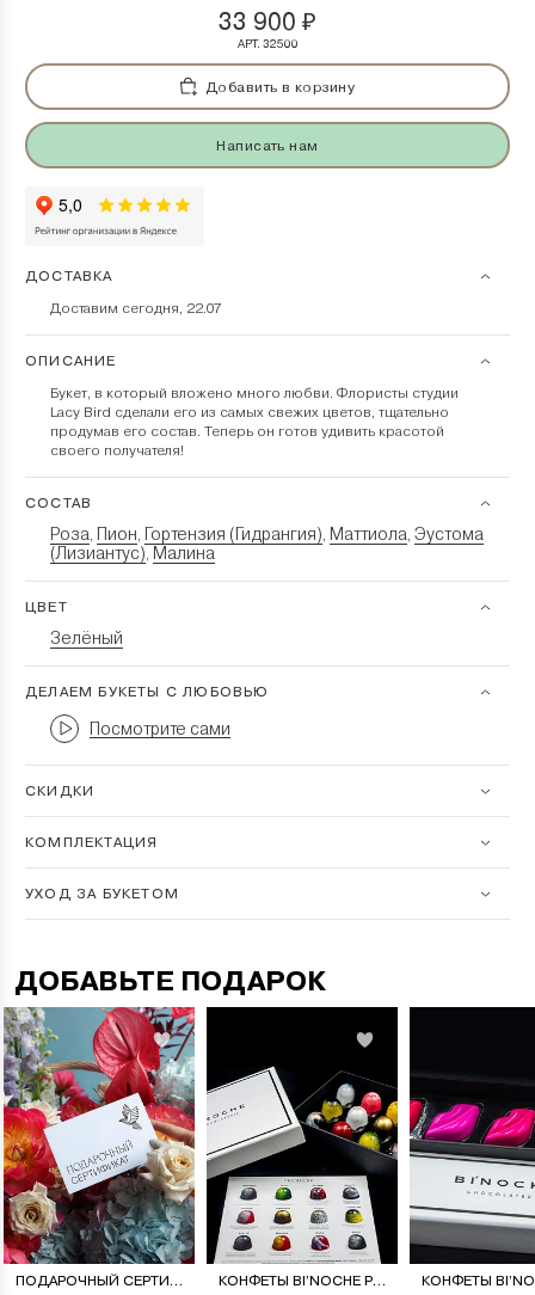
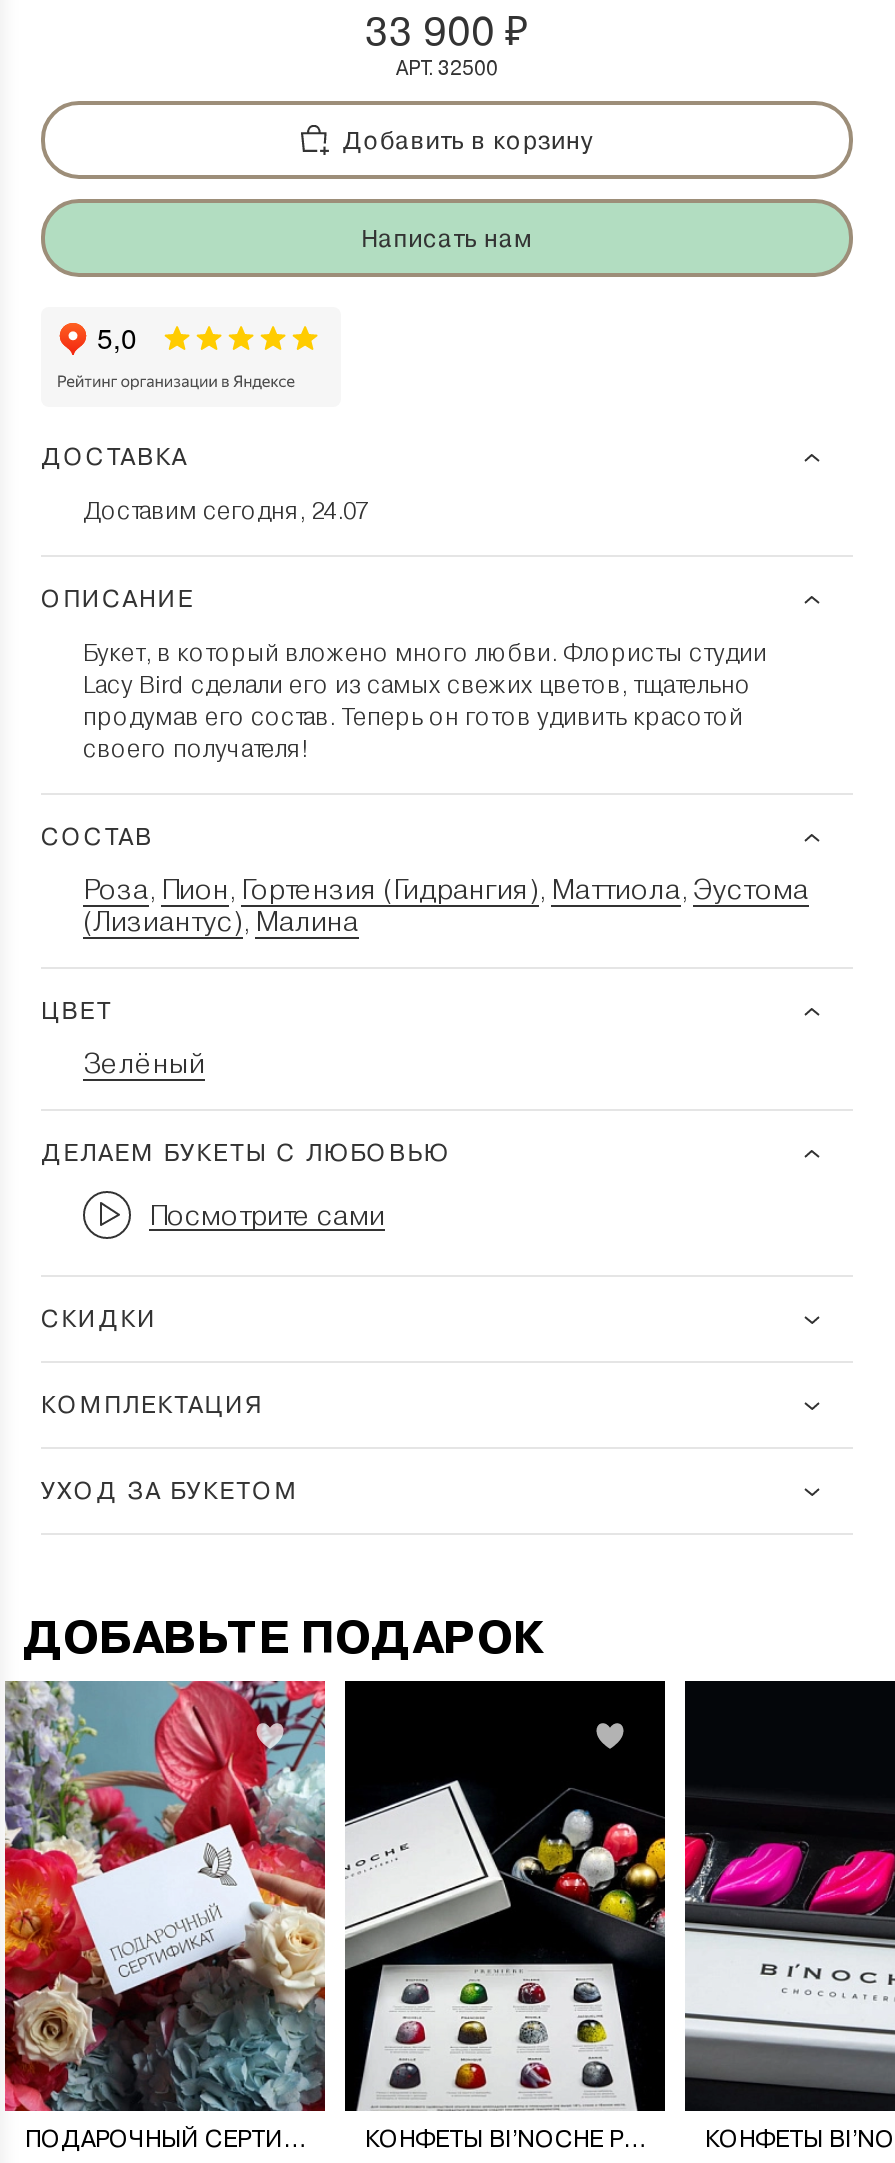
[50,300,222,317] Доставим сегодня, 22.07 -> [83,497,369,525] Доставим сегодня, 24.07

